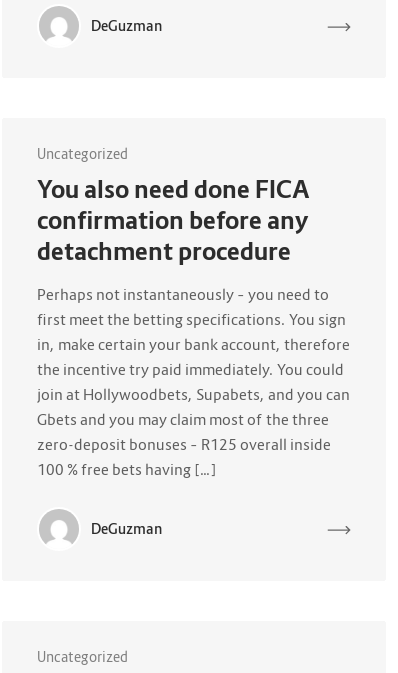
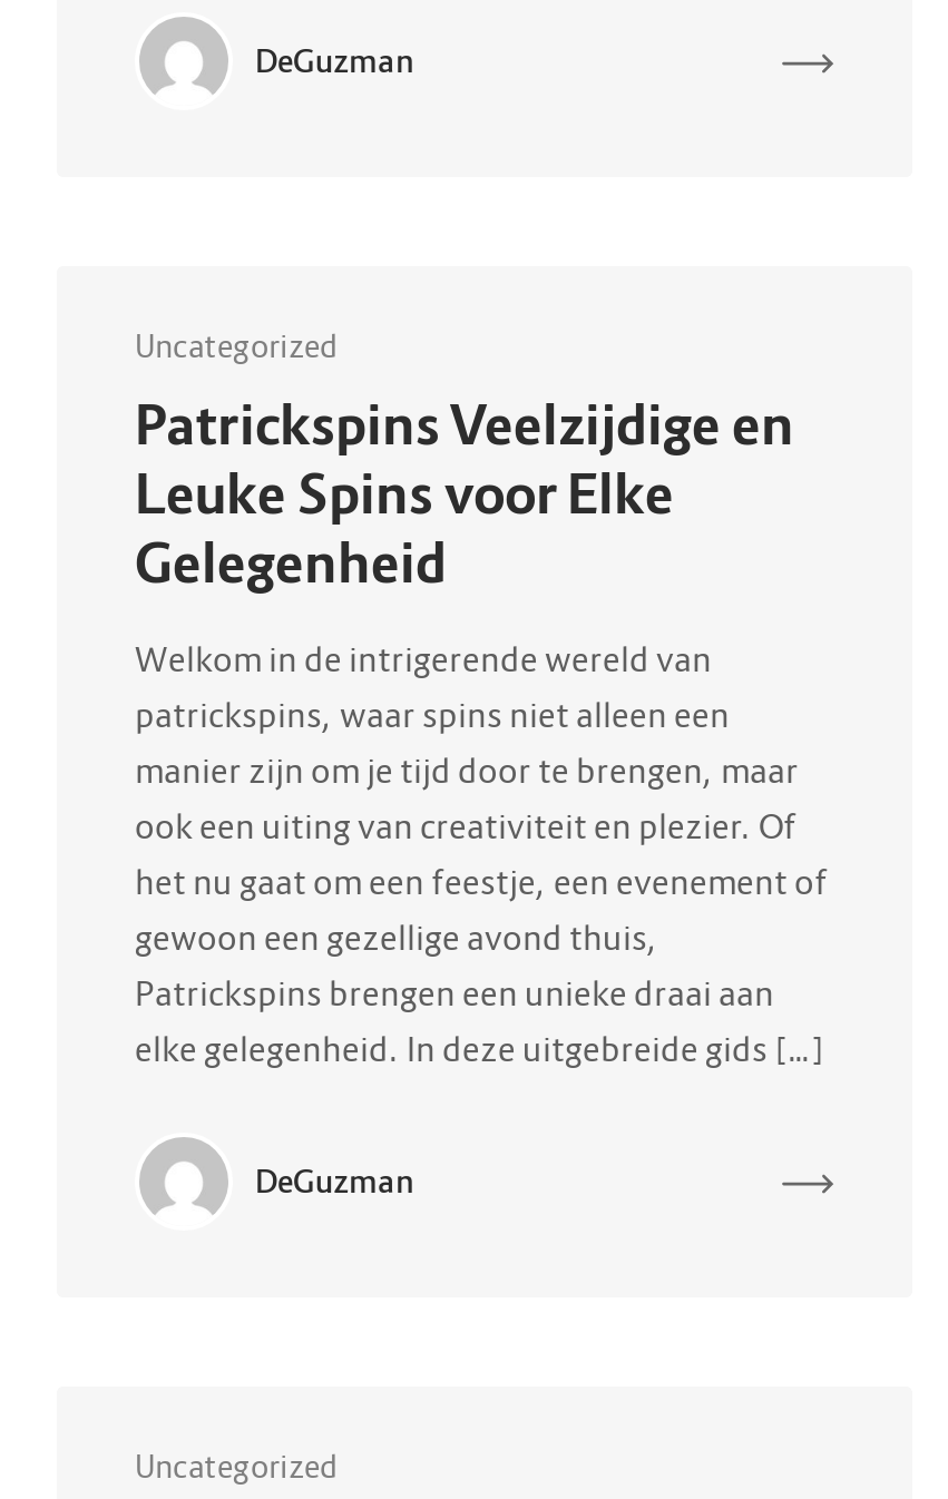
[37,175,310,266] You also need done FICA | confirmation before any | detachment procedure -> [135,393,794,596] Patrickspins Veelzijdige en | Leuke Spins voor Elke | Gelegenheid
[37,285,350,478] Perhaps not instantaneously – you need to | first meet the betting specifications. You sign | in, make certain your bank account, therefore | the incentive try paid immediately. You could | join at Hollywoodbets, Supabets, and you can | Gbets and you may claim most of the three | zero-deposit bonuses – R125 overall inside | 100 % free bets having […] -> [135,638,830,1068] Welkom in de intrigerende wereld van | patrickspins, waar spins niet alleen een | manier zijn om je tijd door te brengen, maar | ook een uiting van creativiteit en plezier. Of | het nu gaat om een feestje, een evenement of | gewoon een gezellige avond thuis, | Patrickspins brengen een unieke draai aan | elke gelegenheid. In deze uitgebreide gids […]

